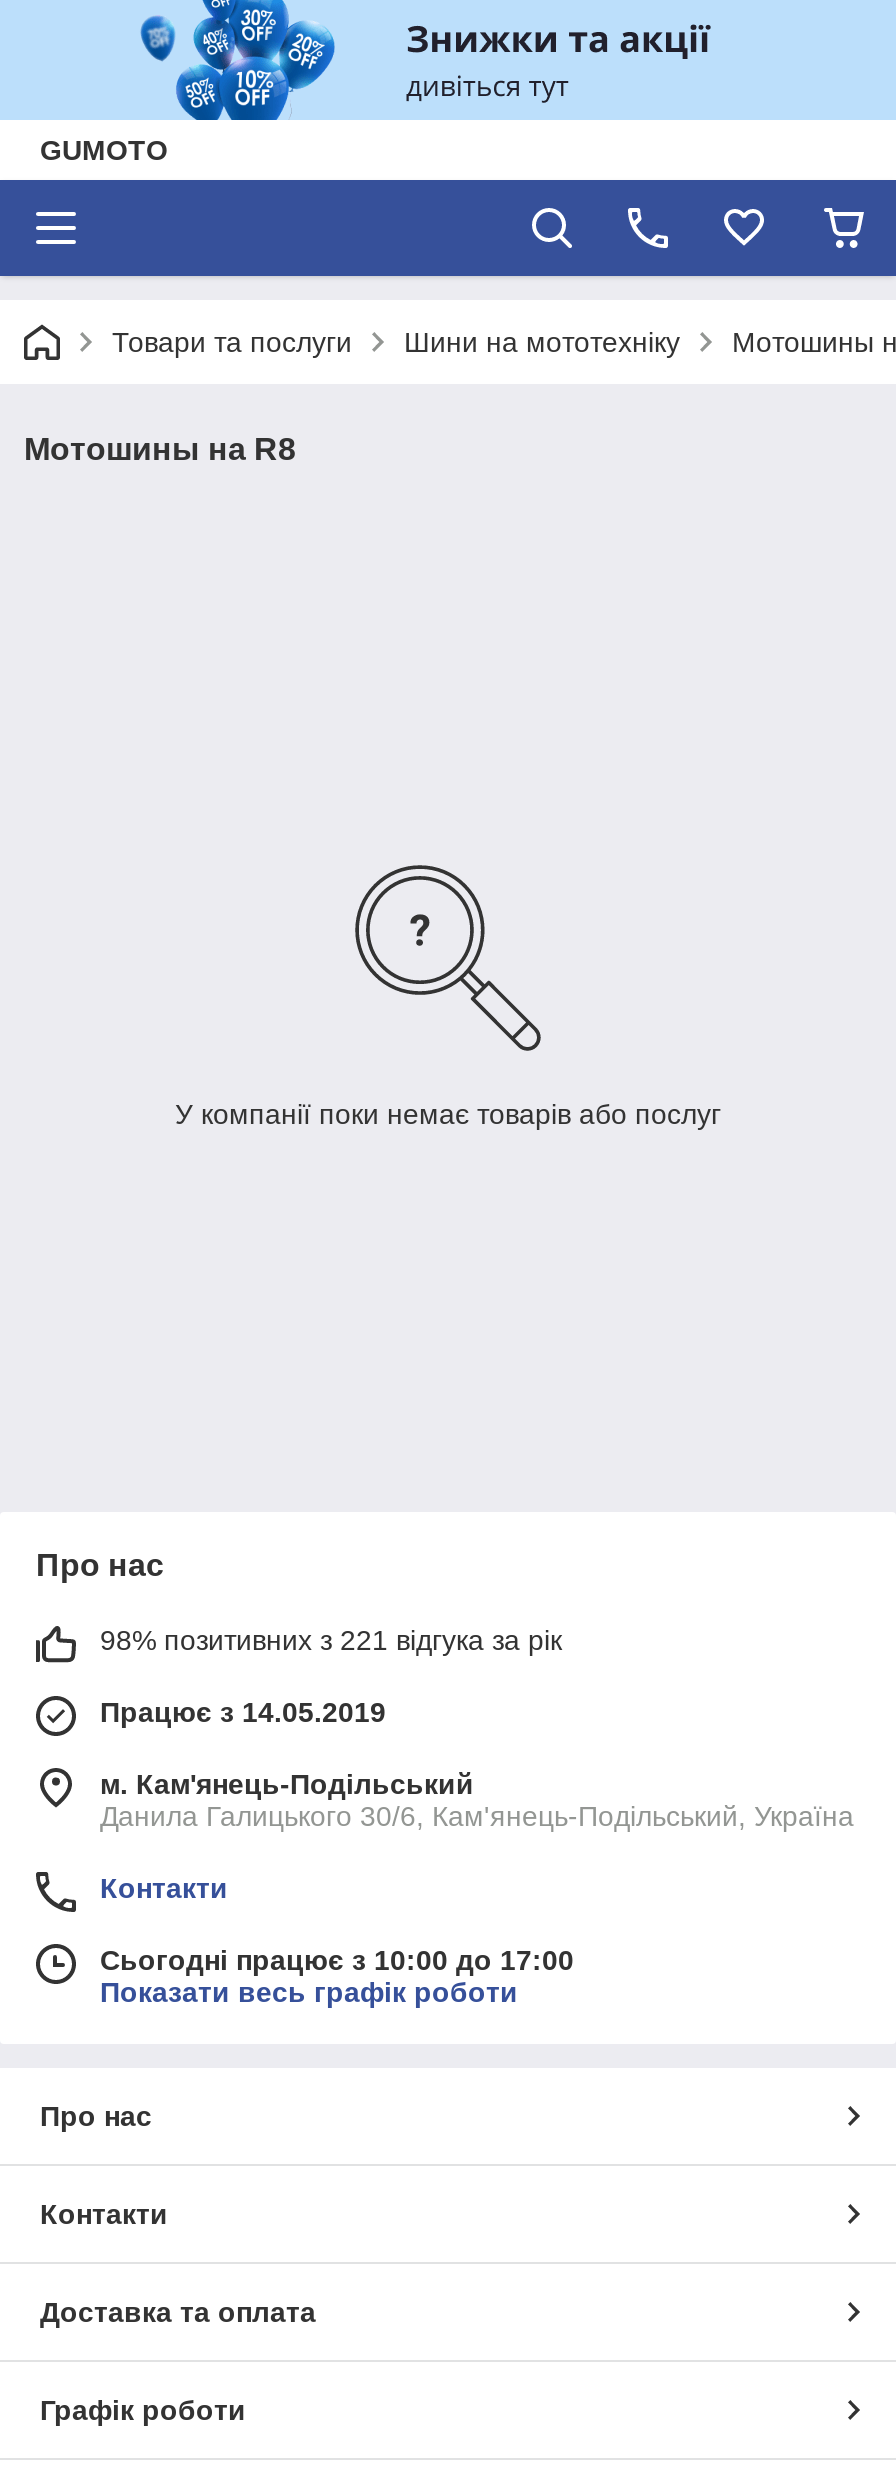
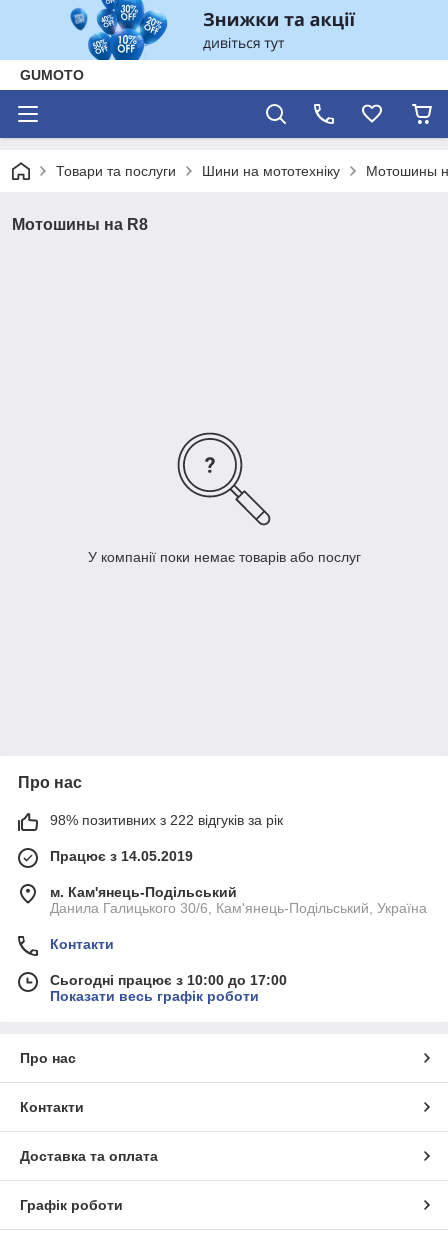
[100,1625,562,1657] 98% позитивних з 221 відгука за рік -> [50,812,283,828] 98% позитивних з 222 відгуків за рік

